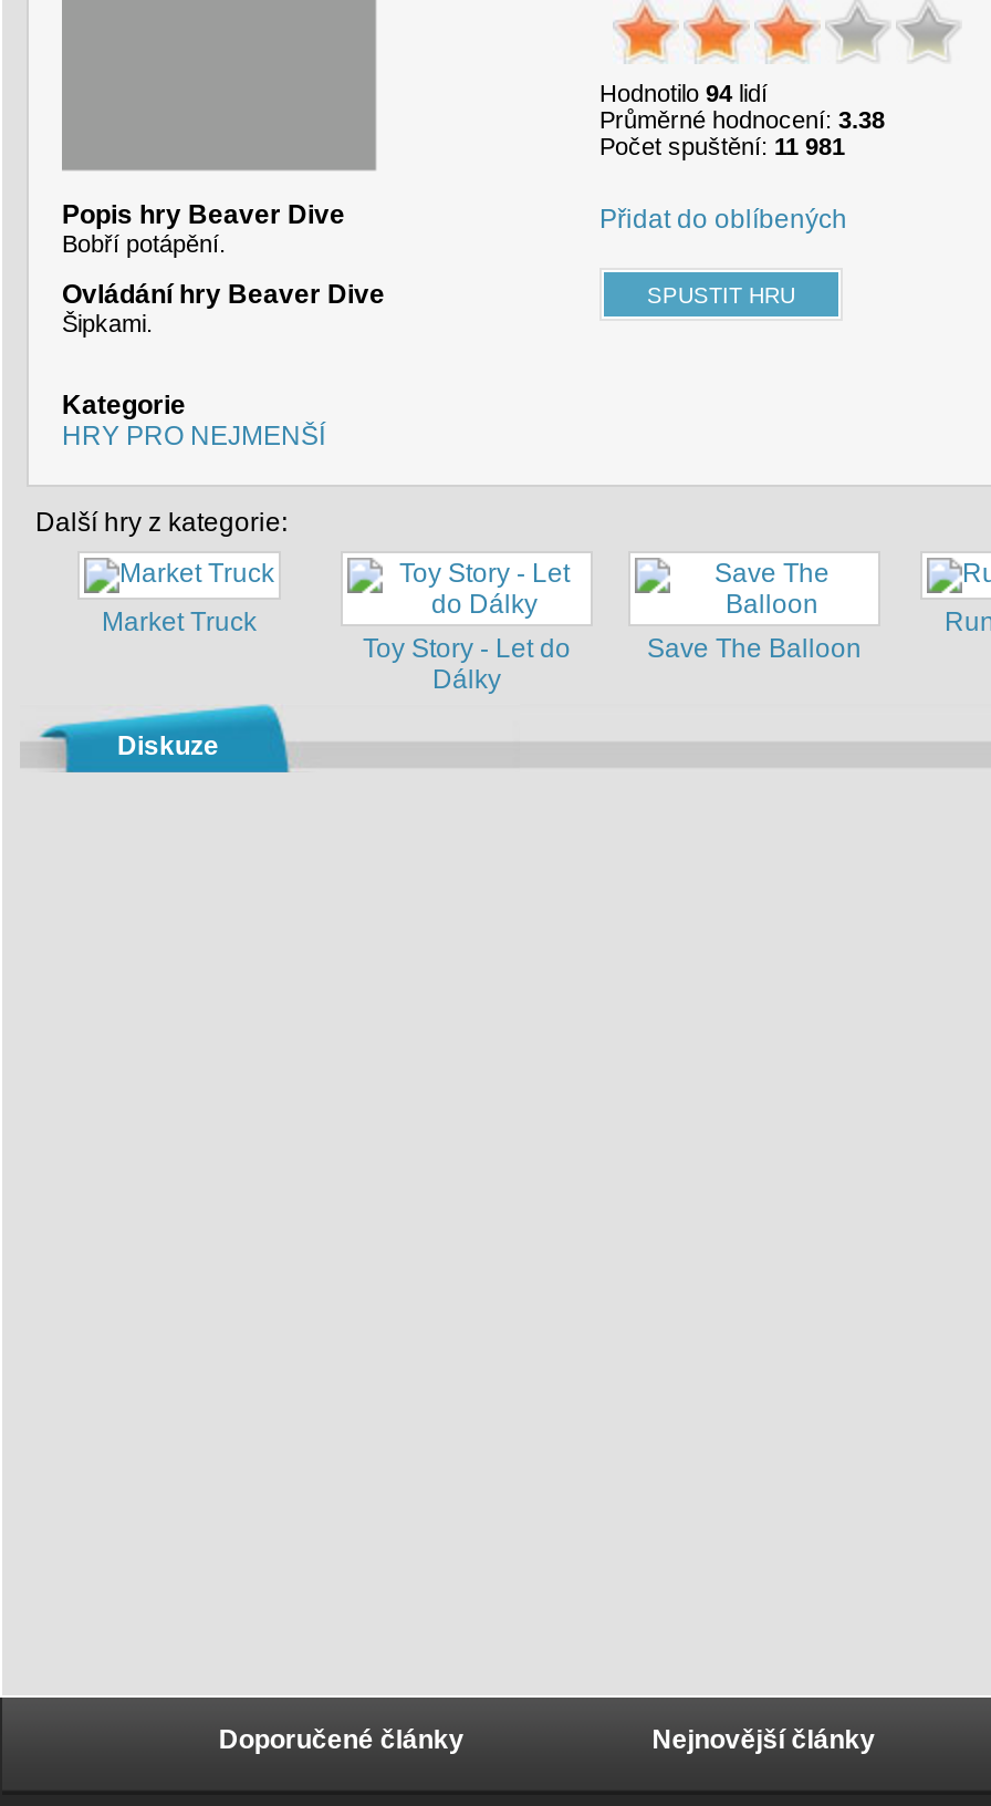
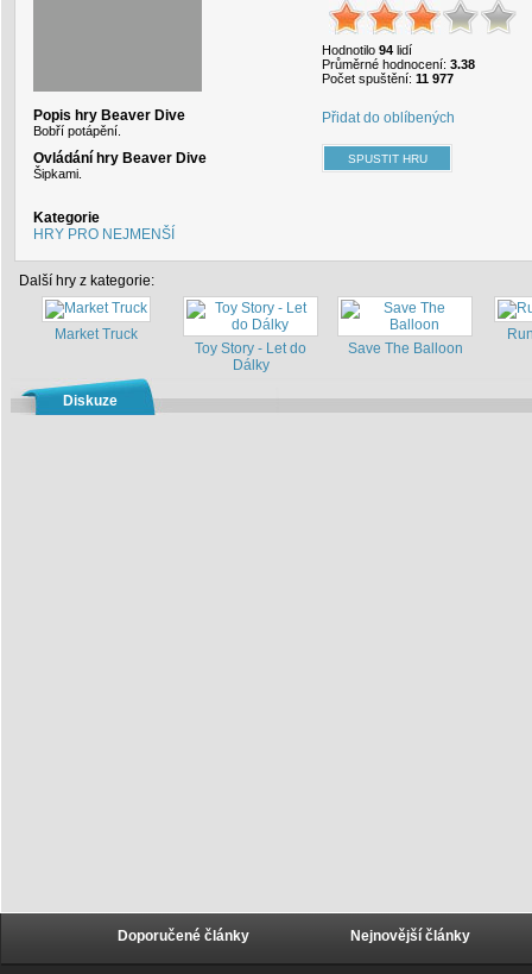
[599,133,845,159] Počet spuštění: 11 981 -> [322,71,454,86] Počet spuštění: 11 977

